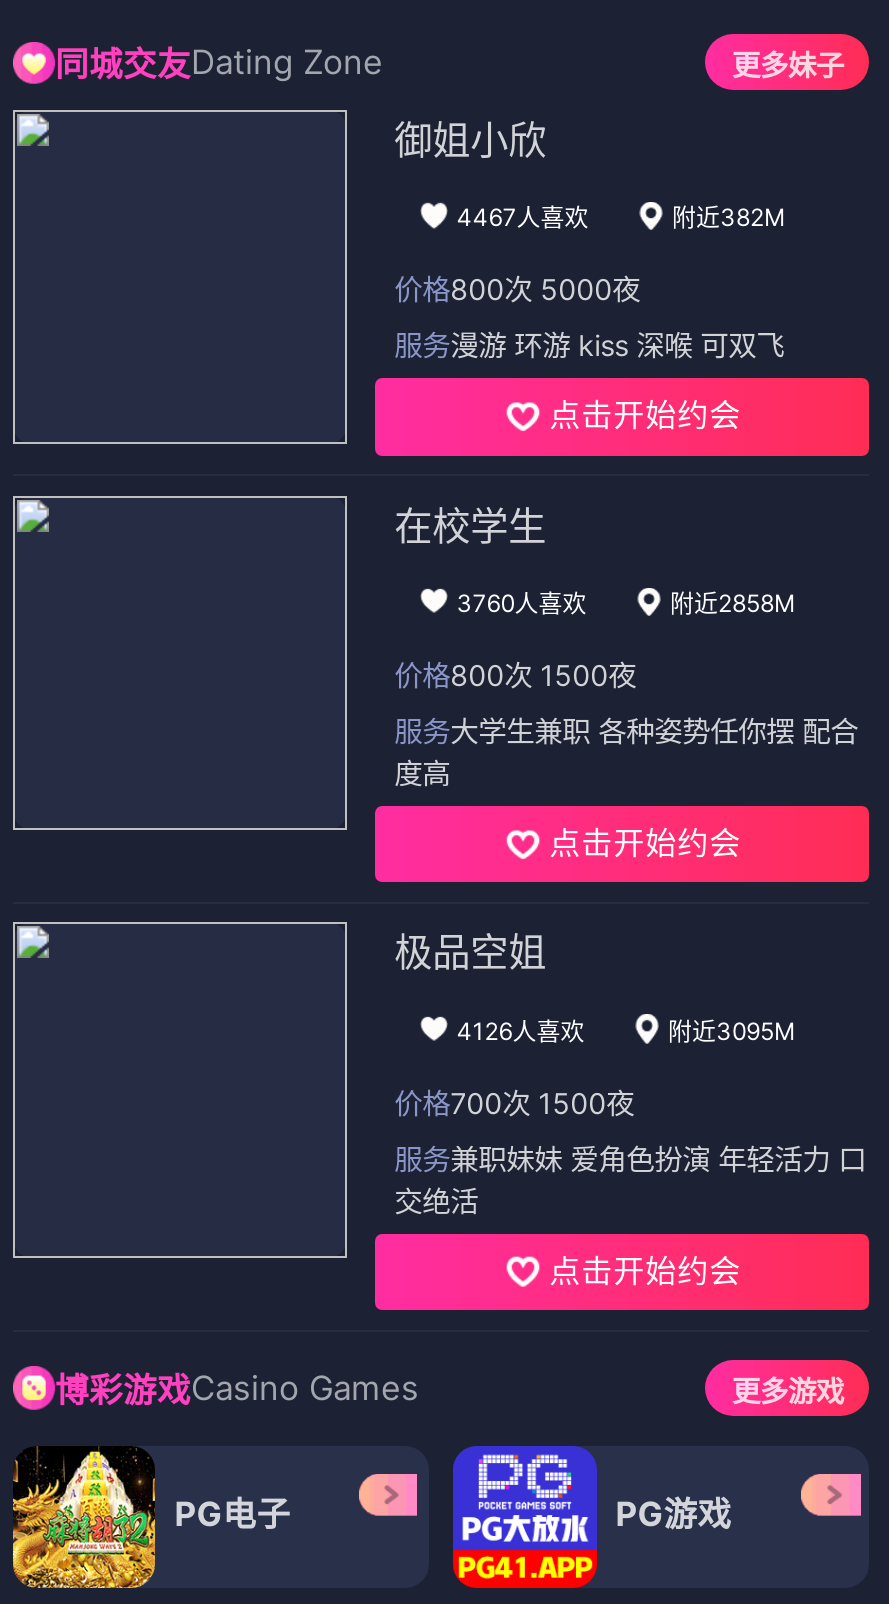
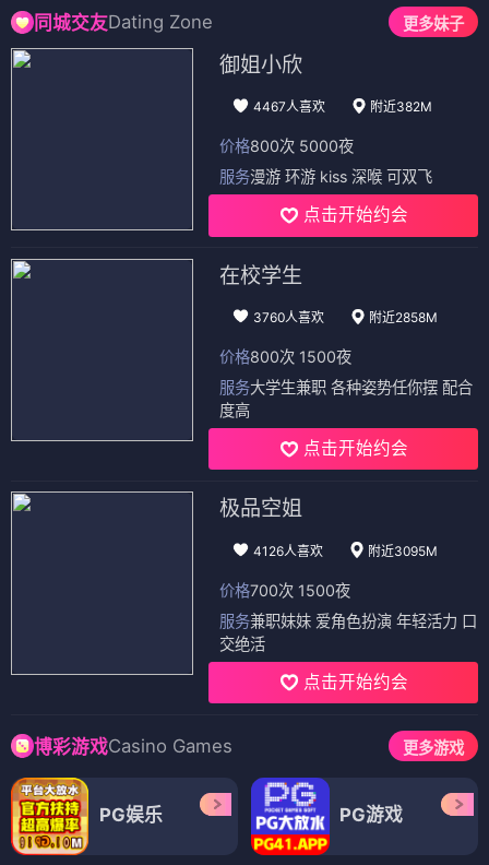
[11,1446,291,1590] [image] | PG电子 -> [10,777,162,856] [image] | PG娱乐

